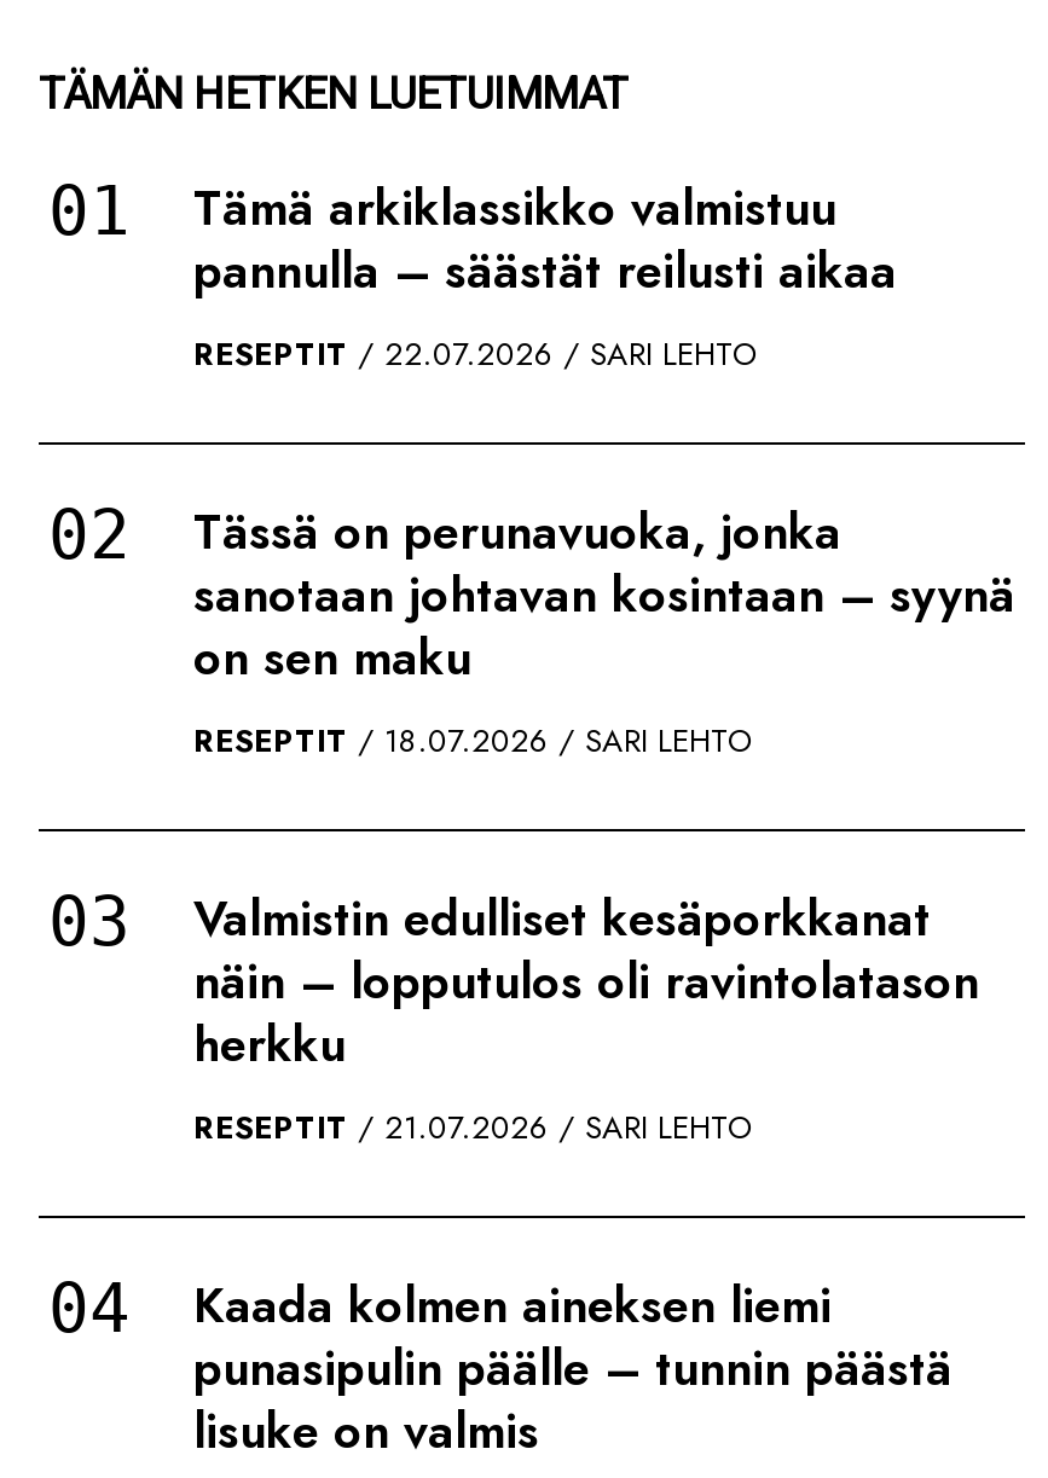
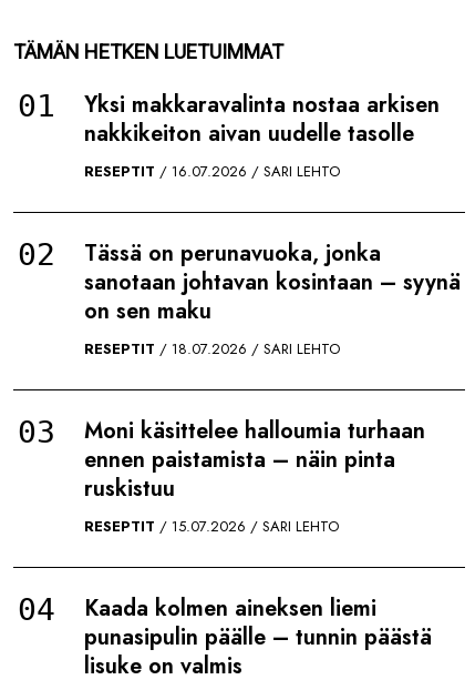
[193,174,897,307] Tämä arkiklassikko valmistuu | pannulla – säästät reilusti aikaa -> [84,89,440,150] Yksi makkaravalinta nostaa arkisen | nakkikeiton aivan uudelle tasolle
[193,331,757,377] RESEPTIT 22.07.2026 SARI LEHTO -> [84,161,340,182] RESEPTIT 16.07.2026 SARI LEHTO
[193,885,979,1080] Valmistin edulliset kesäporkkanat | näin – lopputulos oli ravintolatason | herkku -> [84,415,425,505] Moni käsittelee halloumia turhaan | ennen paistamista – näin pinta | ruskistuu
[193,1105,752,1150] RESEPTIT 21.07.2026 SARI LEHTO -> [84,516,339,537] RESEPTIT 15.07.2026 SARI LEHTO

